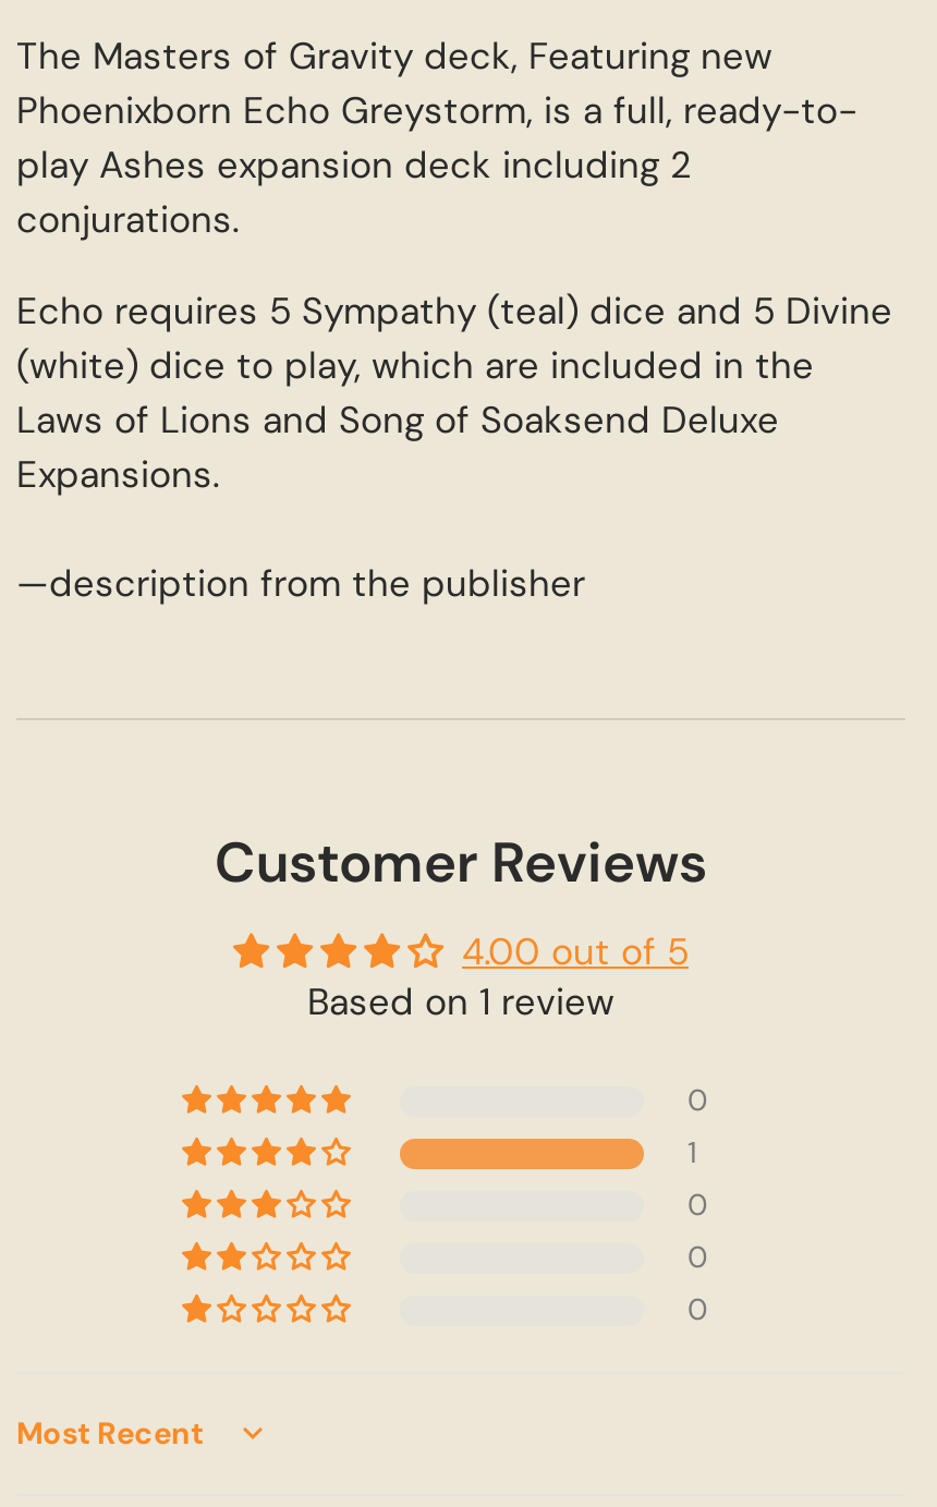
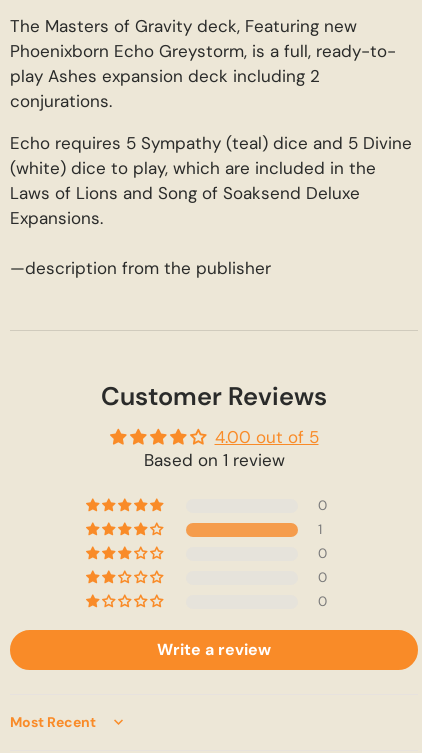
none -> [157,639,271,660] Write a review

